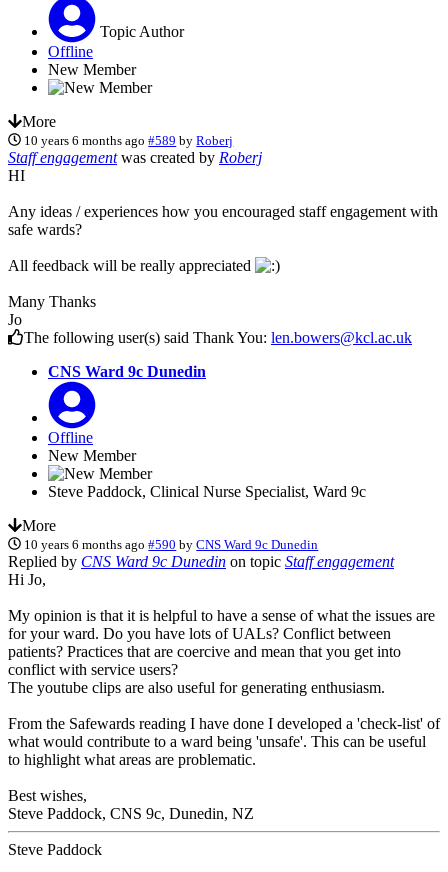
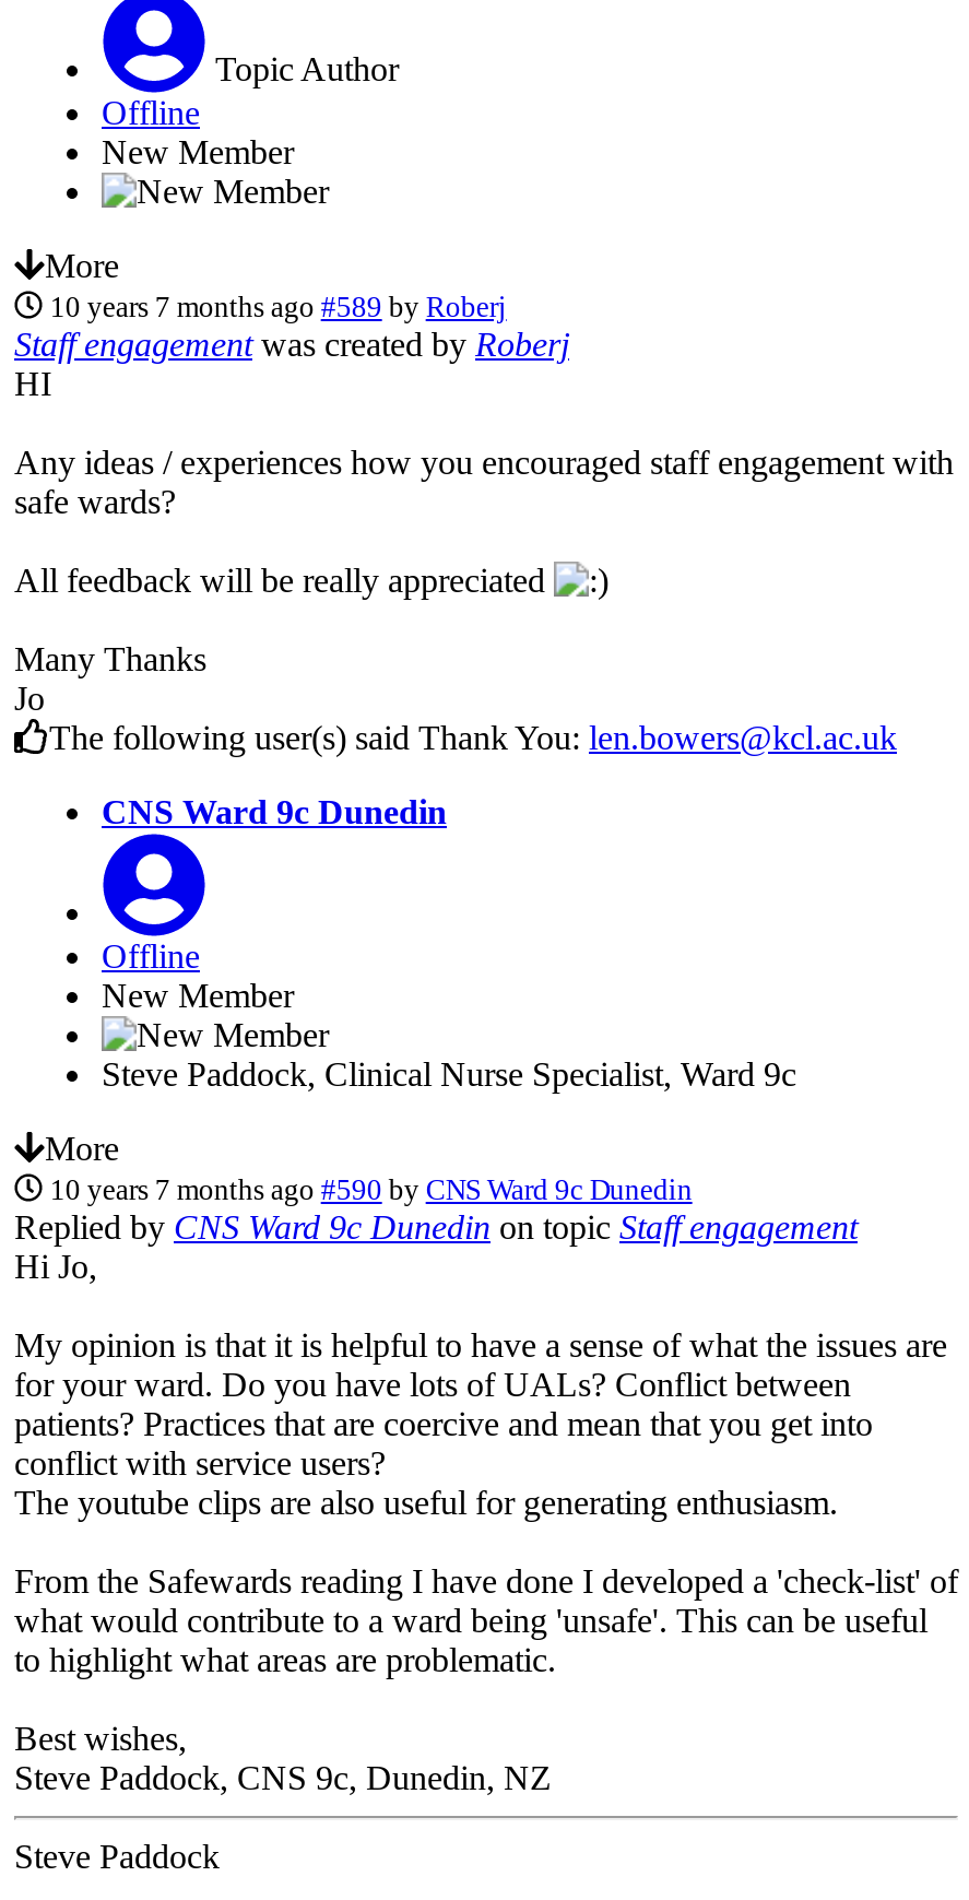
[24,133,233,148] 10 years 6 months ago #589 by Roberj -> [50,290,506,323] 10 years 7 months ago #589 by Roberj
[24,537,318,552] 10 years 6 months ago #590 by CNS Ward 9c Dunedin -> [50,1173,692,1206] 10 years 7 months ago #590 by CNS Ward 9c Dunedin

